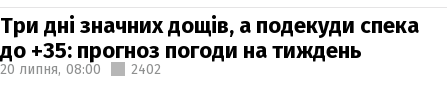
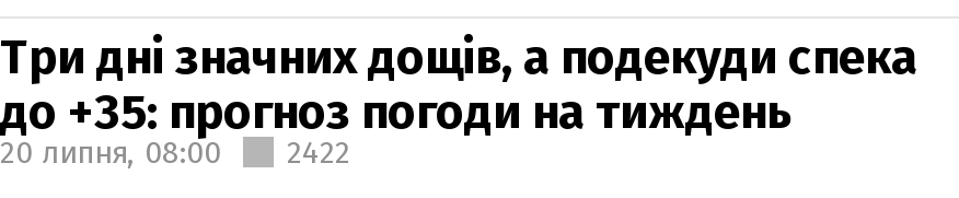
[0,60,161,77] 20 липня, 08:00 2402 -> [0,133,350,171] 20 липня, 08:00 2422

